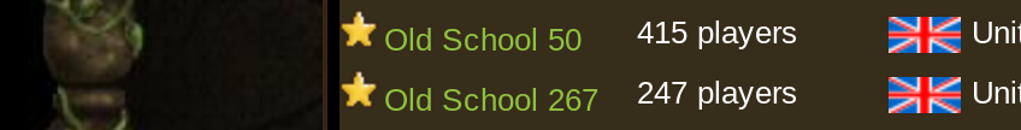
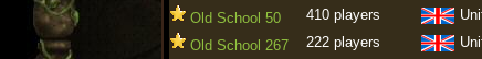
[384,14,798,58] Old School 50 415 players -> [190,7,380,26] Old School 50 410 players
[384,75,798,118] Old School 267 247 players -> [190,34,380,54] Old School 267 222 players

